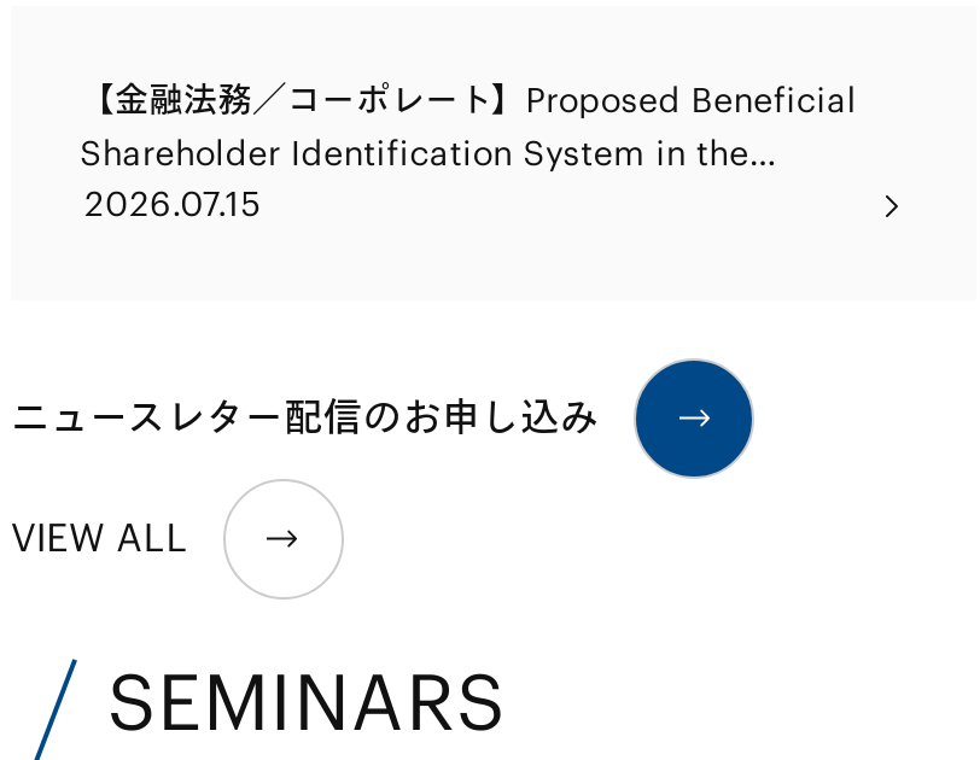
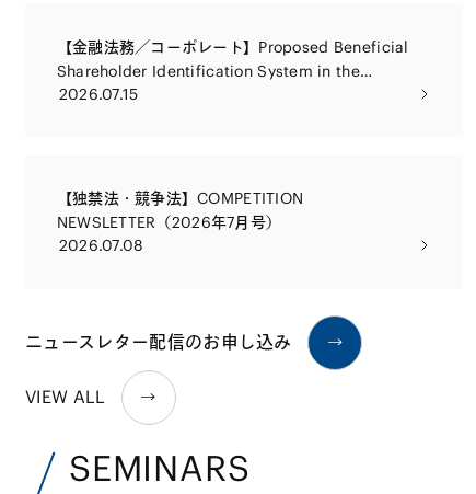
none -> [57,188,303,255] 【独禁法・競争法】COMPETITION | NEWSLETTER（2026年7月号） | 2026.07.08

